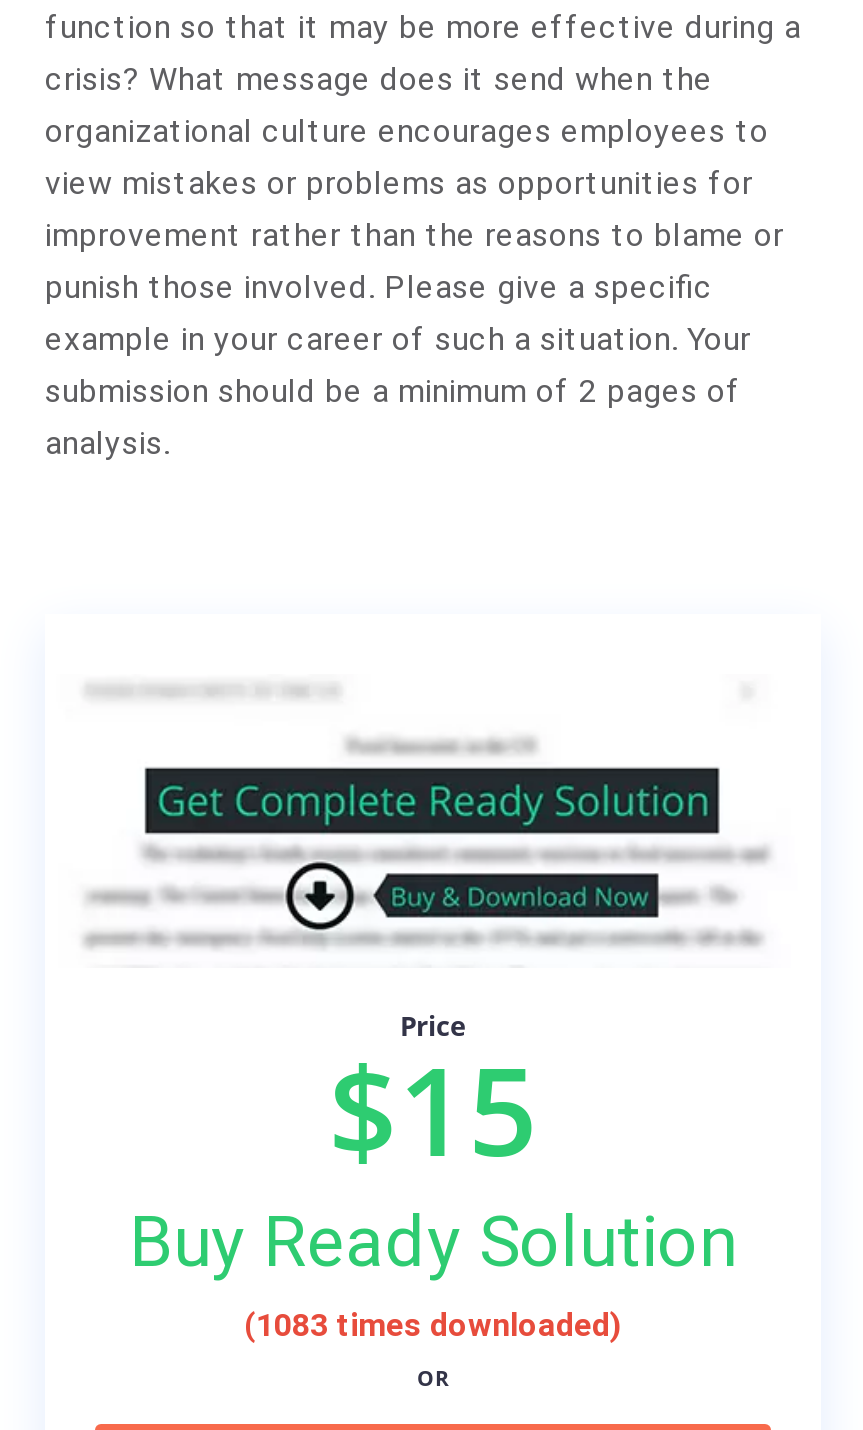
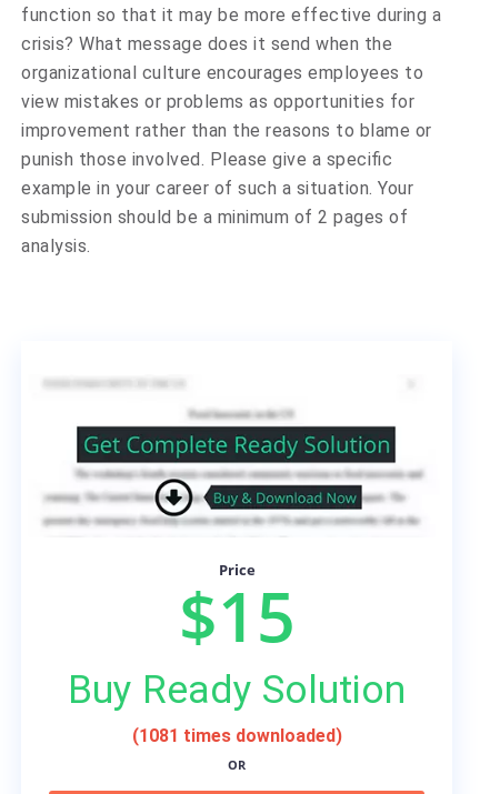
[244,1307,622,1345] (1083 times downloaded) -> [132,726,342,747] (1081 times downloaded)

